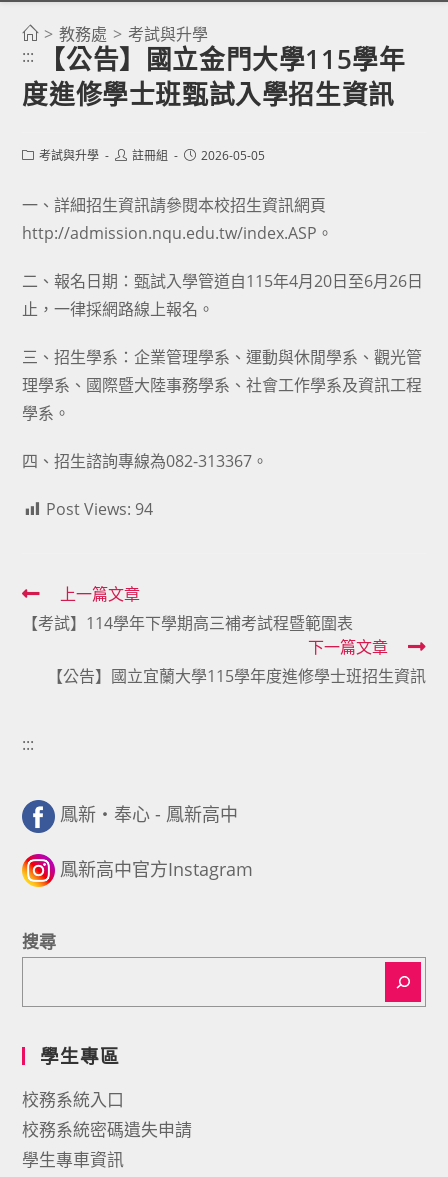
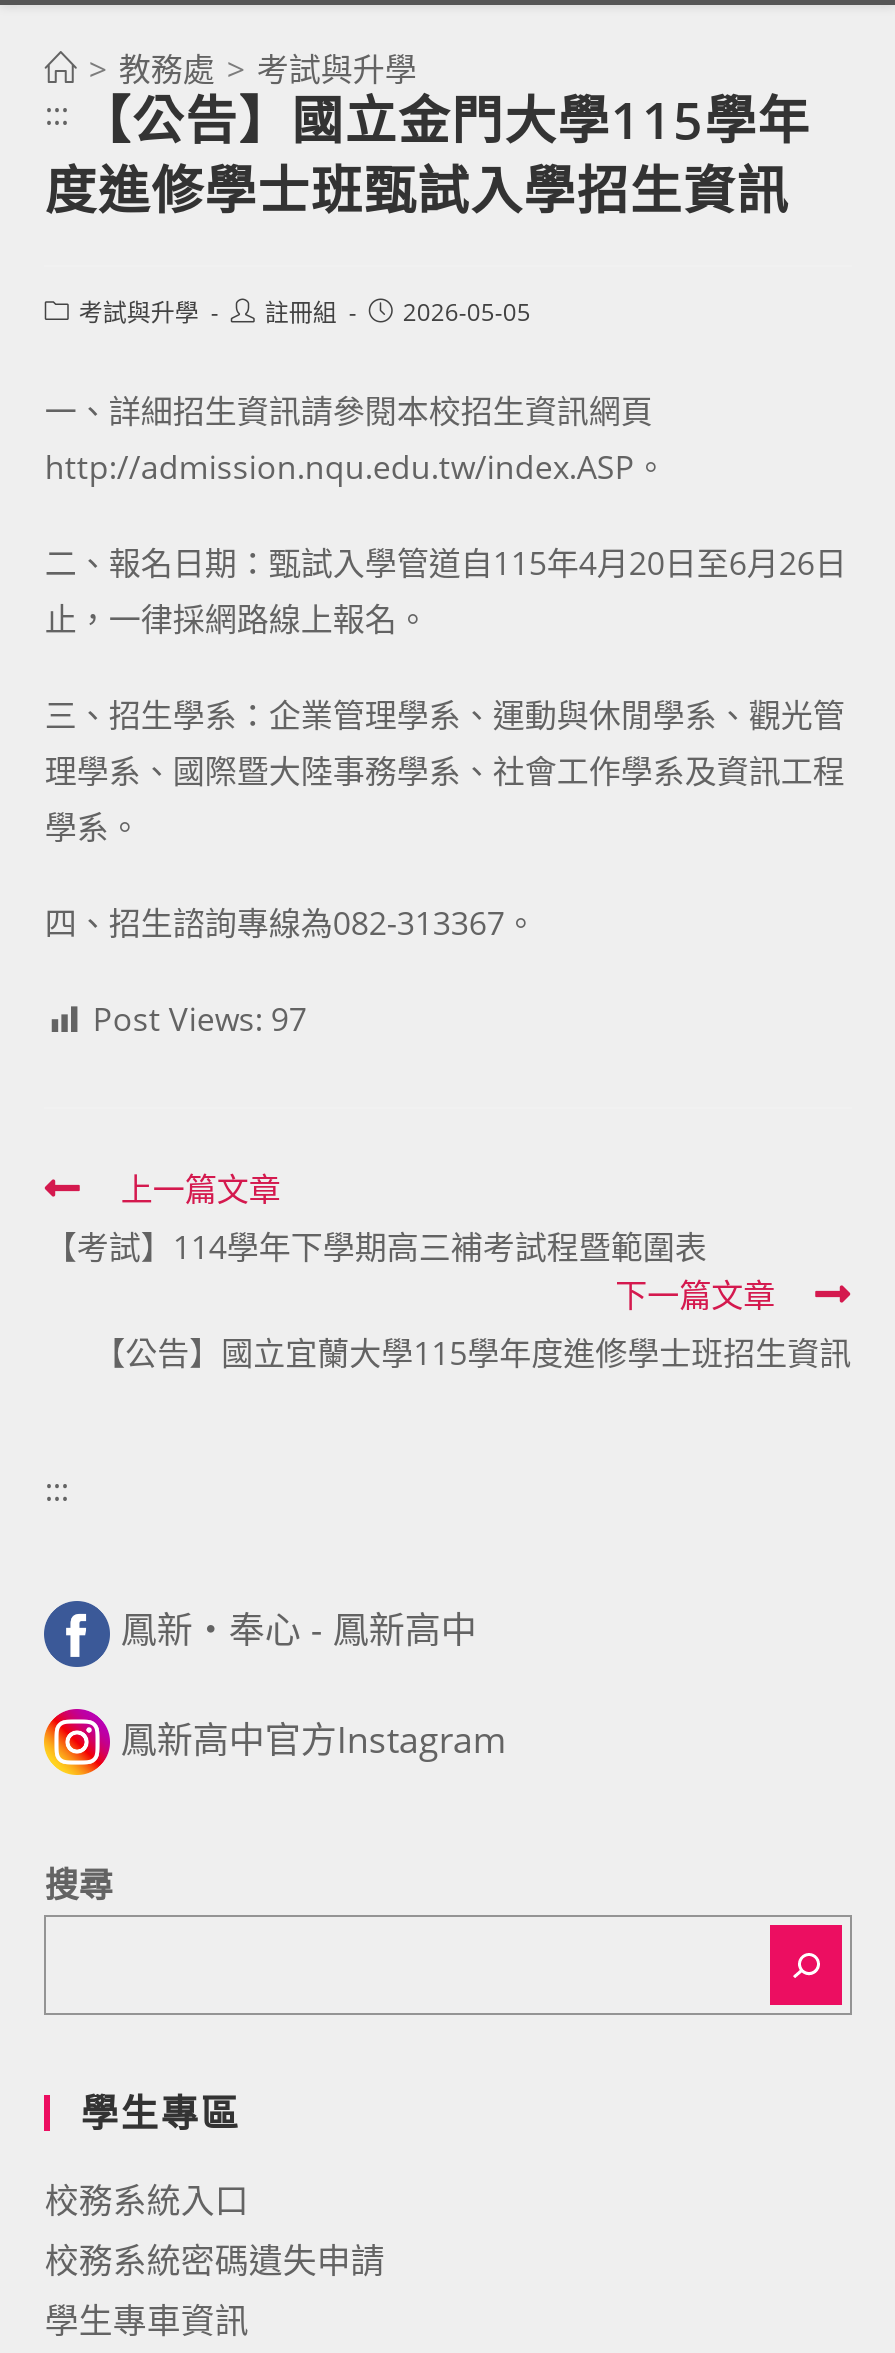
[46,498,153,520] Post Views: 94 -> [93,997,307,1041] Post Views: 97

